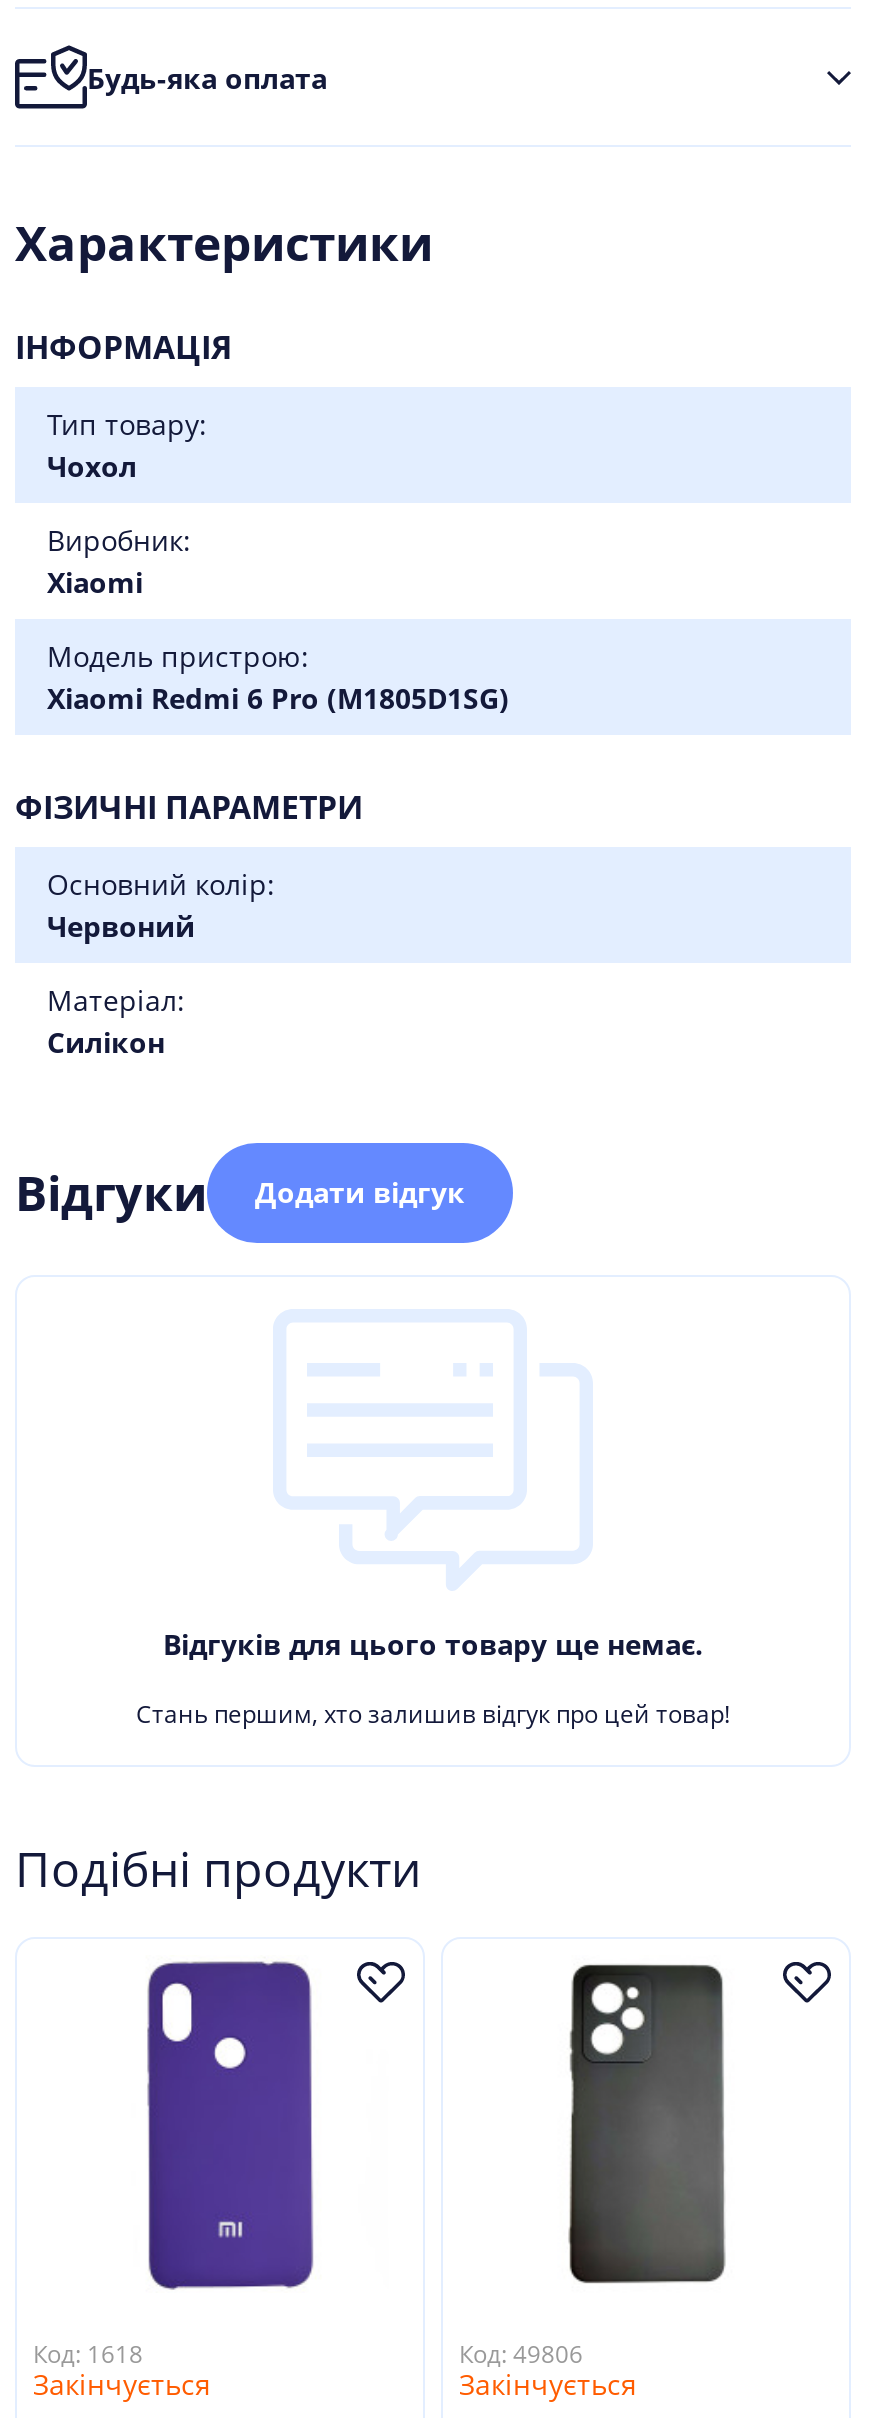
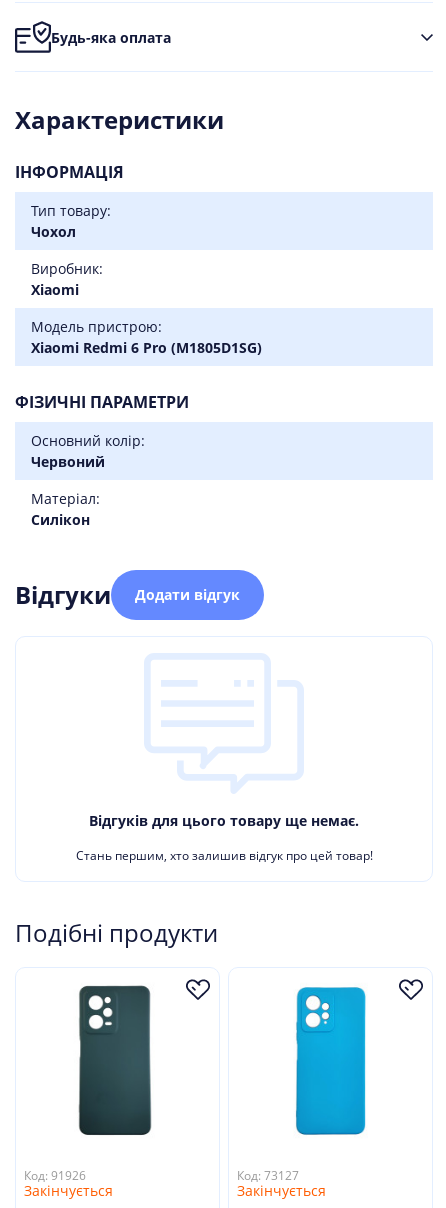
[33,1959,315,2371] [image] | Код: 1618 -> [24,979,164,1184] [image] | Код: 91926
[459,1963,727,2371] [image] | Код: 49806 -> [237,981,370,1184] [image] | Код: 73127

